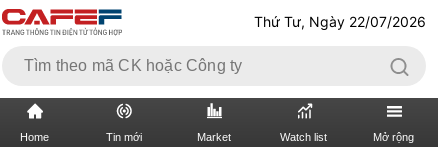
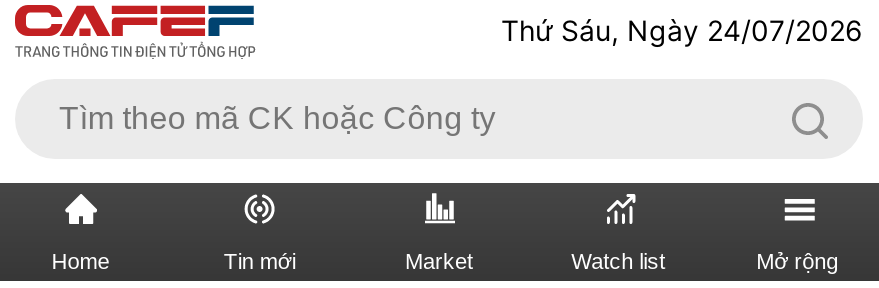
[254,13,426,30] Thứ Tư, Ngày 22/07/2026 -> [501,13,863,47] Thứ Sáu, Ngày 24/07/2026

